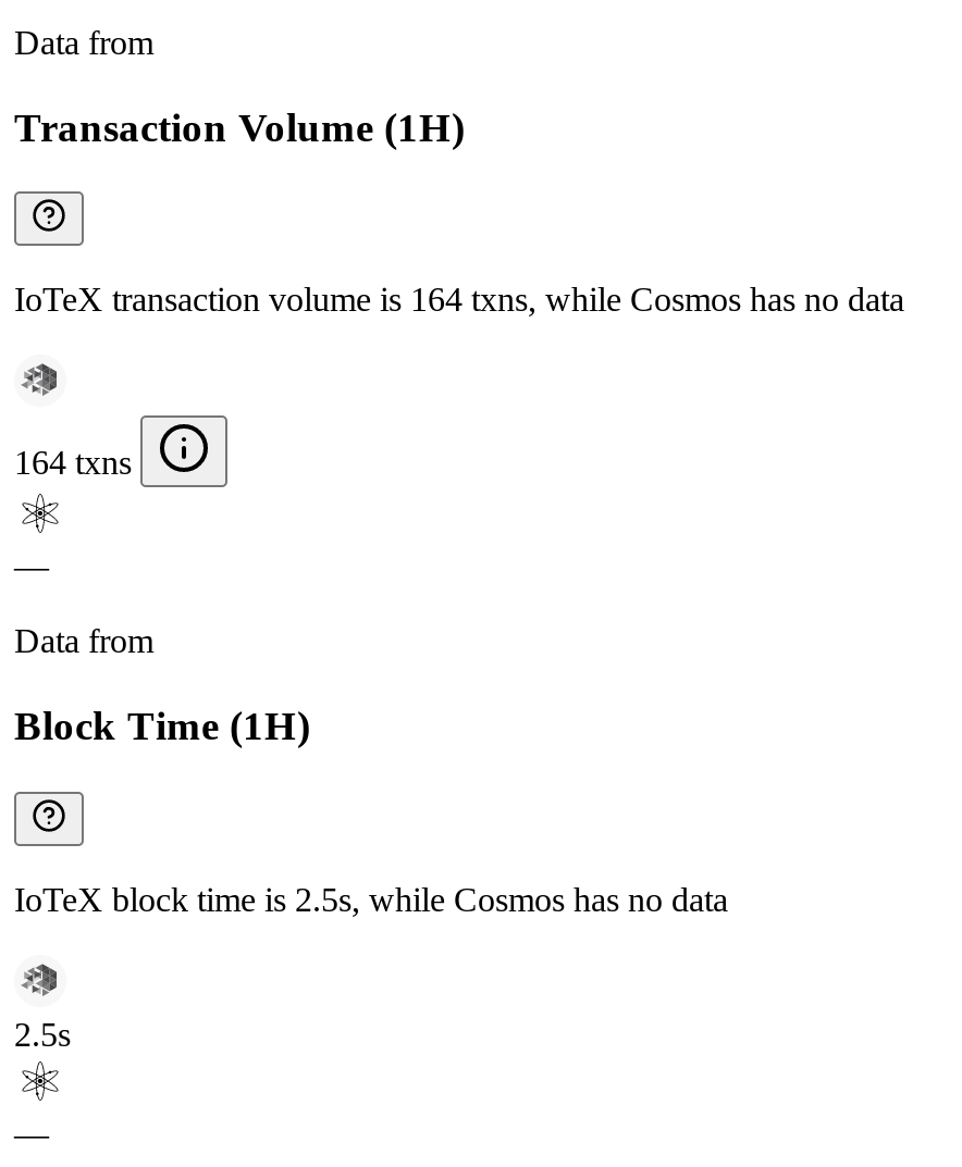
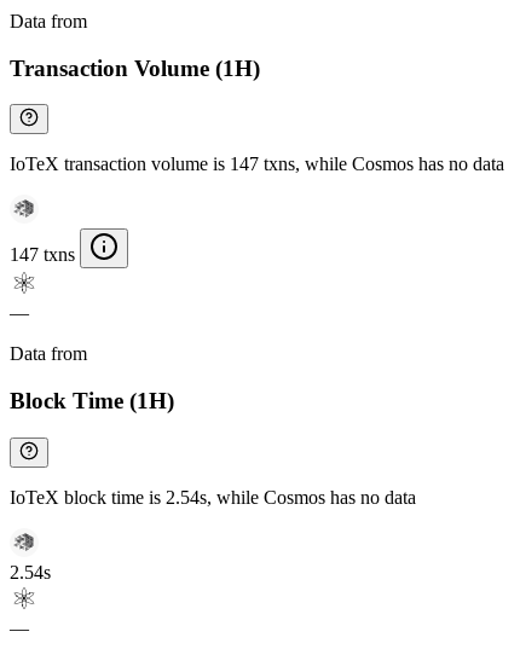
[14,281,904,318] IoTeX transaction volume is 164 txns, while Cosmos has no data -> [10,154,504,174] IoTeX transaction volume is 147 txns, while Cosmos has no data
[14,444,132,481] 164 txns -> [10,244,75,265] 147 txns
[14,881,728,918] IoTeX block time is 2.5s, while Cosmos has no data -> [10,487,416,507] IoTeX block time is 2.54s, while Cosmos has no data
[14,1015,71,1052] 2.5s -> [10,562,51,582] 2.54s

